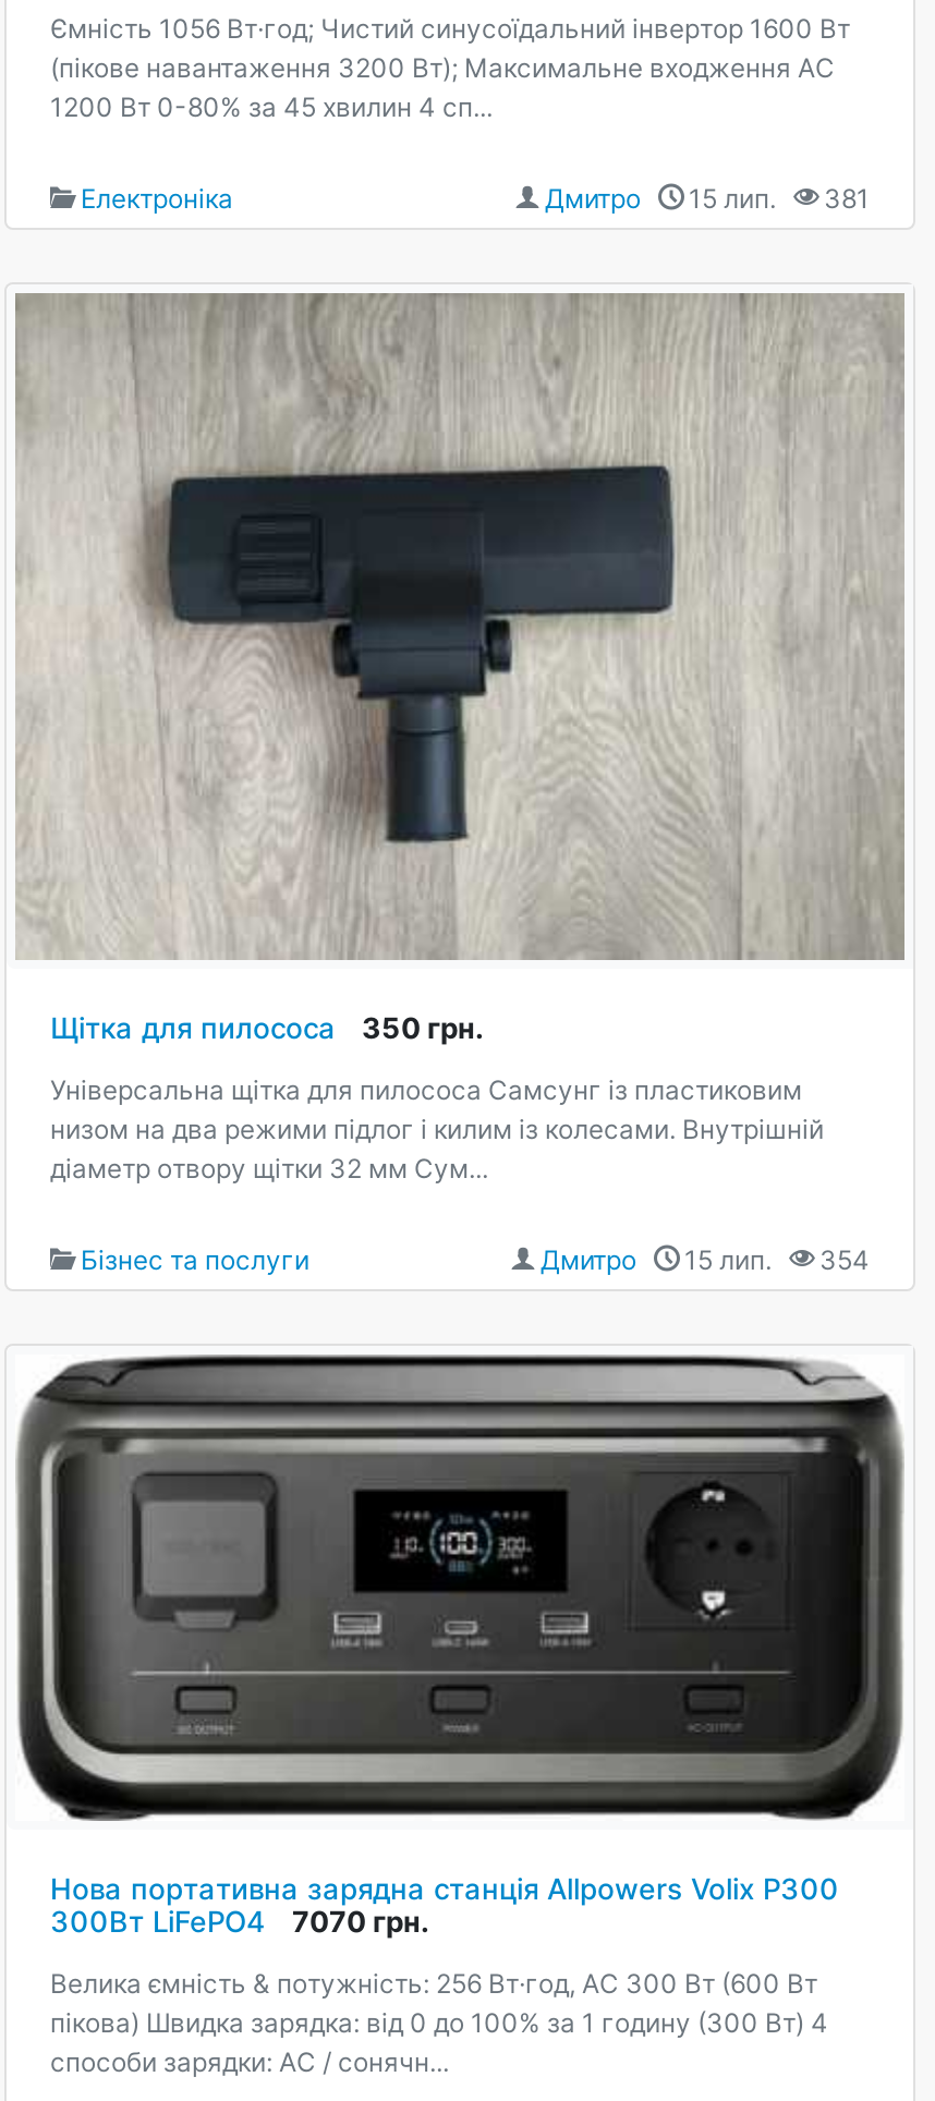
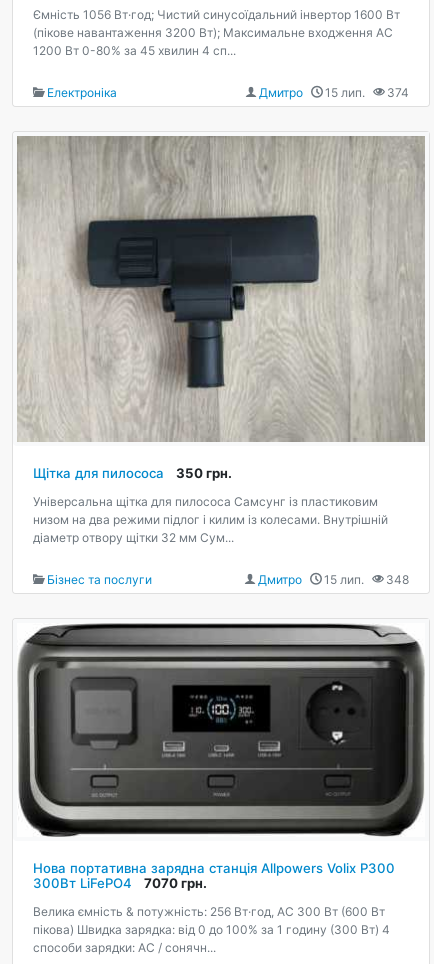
[545,182,870,215] Дмитро 15 лип. 381 -> [259,85,409,100] Дмитро 15 лип. 374
[541,1244,870,1277] Дмитро 15 лип. 354 -> [258,572,409,587] Дмитро 15 лип. 348

